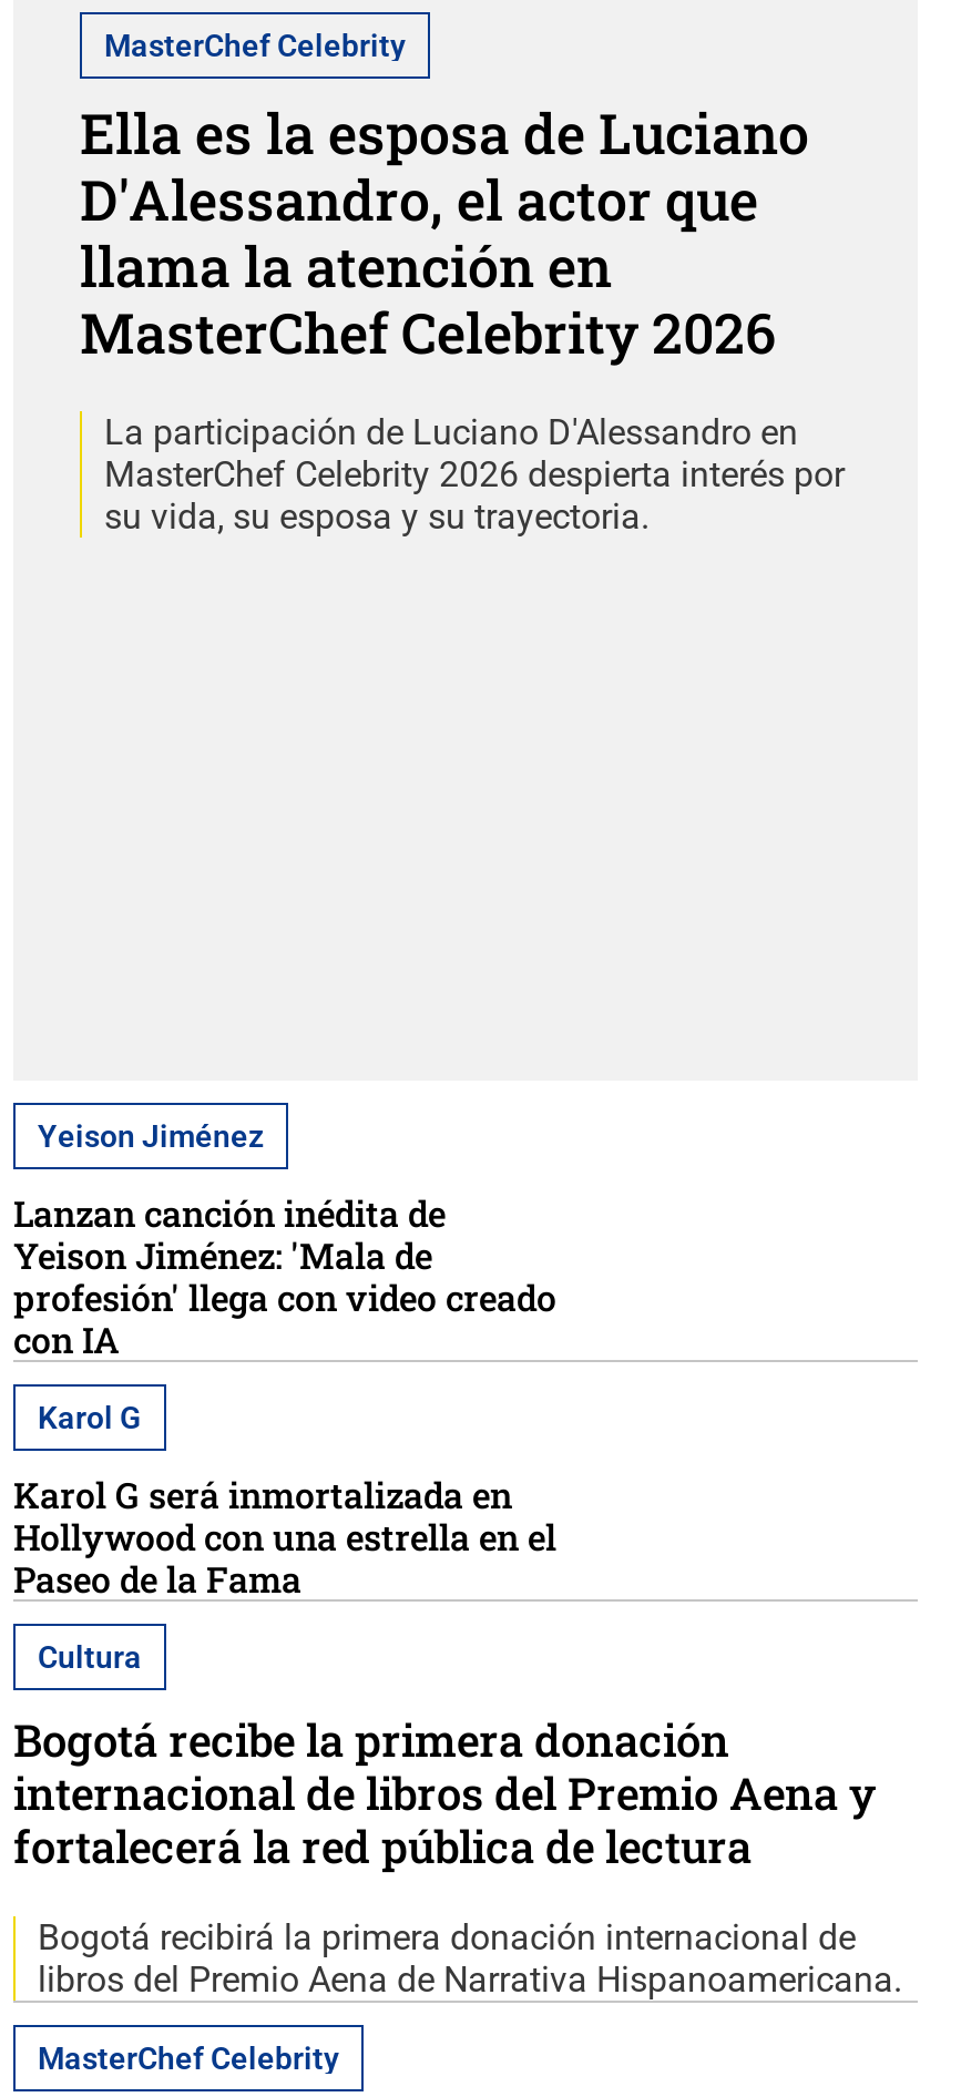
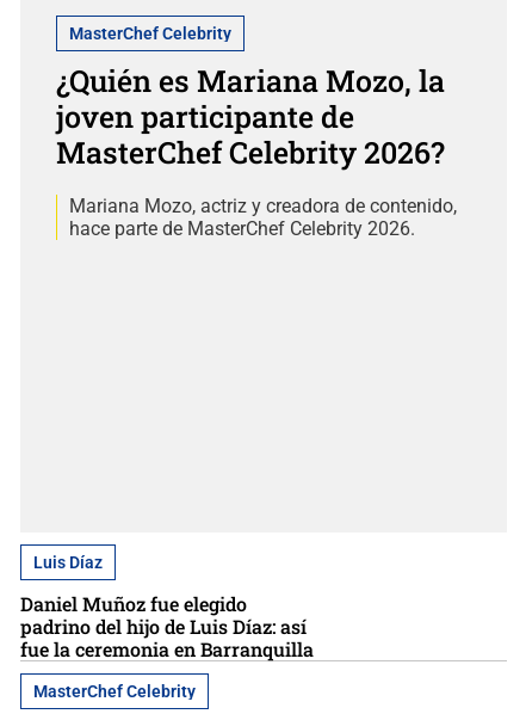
[80,96,845,537] Ella es la esposa de Luciano | D'Alessandro, el actor que | llama la atención en | MasterChef Celebrity 2026 | La participación de Luciano D'Alessandro en | MasterChef Celebrity 2026 despierta interés por | su vida, su esposa y su trayectoria. -> [56,61,457,240] ¿Quién es Mariana Mozo, la | joven participante de | MasterChef Celebrity 2026? | Mariana Mozo, actriz y creadora de contenido, | hace parte de MasterChef Celebrity 2026.
[13,1119,902,2001] Yeison Jiménez | Lanzan canción inédita de | Yeison Jiménez: 'Mala de | profesión' llega con video creado | con IA | Karol G | Karol G será inmortalizada en | Hollywood con una estrella en el | Paseo de la Fama | Cultura | Bogotá recibe la primera donación | internacional de libros del Premio Aena y | fortalecerá la red pública de lectura | Bogotá recibirá la primera donación internacional de | libros del Premio Aena de Narrativa Hispanoamericana. -> [20,553,314,662] Luis Díaz | Daniel Muñoz fue elegido | padrino del hijo de Luis Díaz: así | fue la ceremonia en Barranquilla

